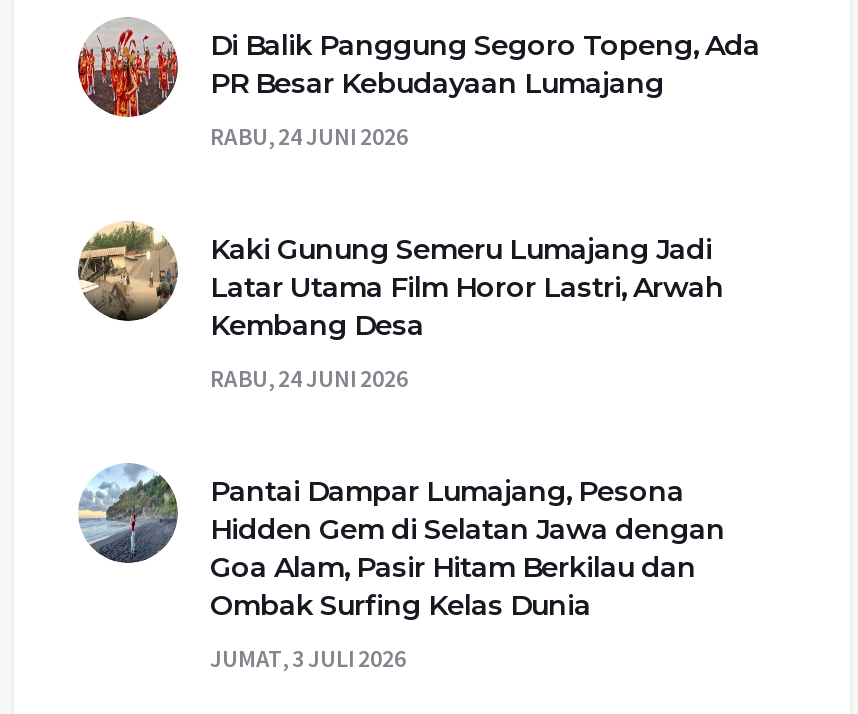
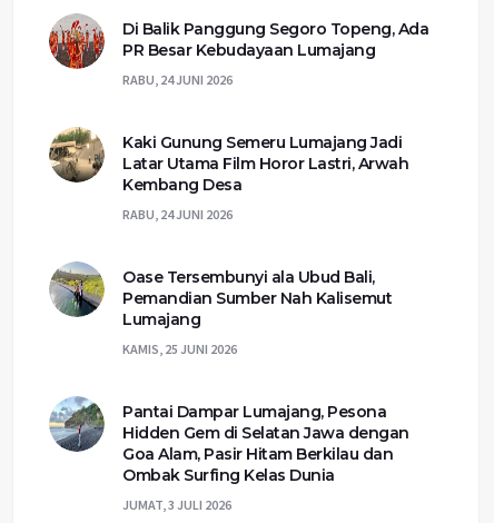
none -> [50,264,392,357] [image] | Oase Tersembunyi ala Ubud Bali, | Pemandian Sumber Nah Kalisemut | Lumajang | KAMIS, 25 JUNI 2026

